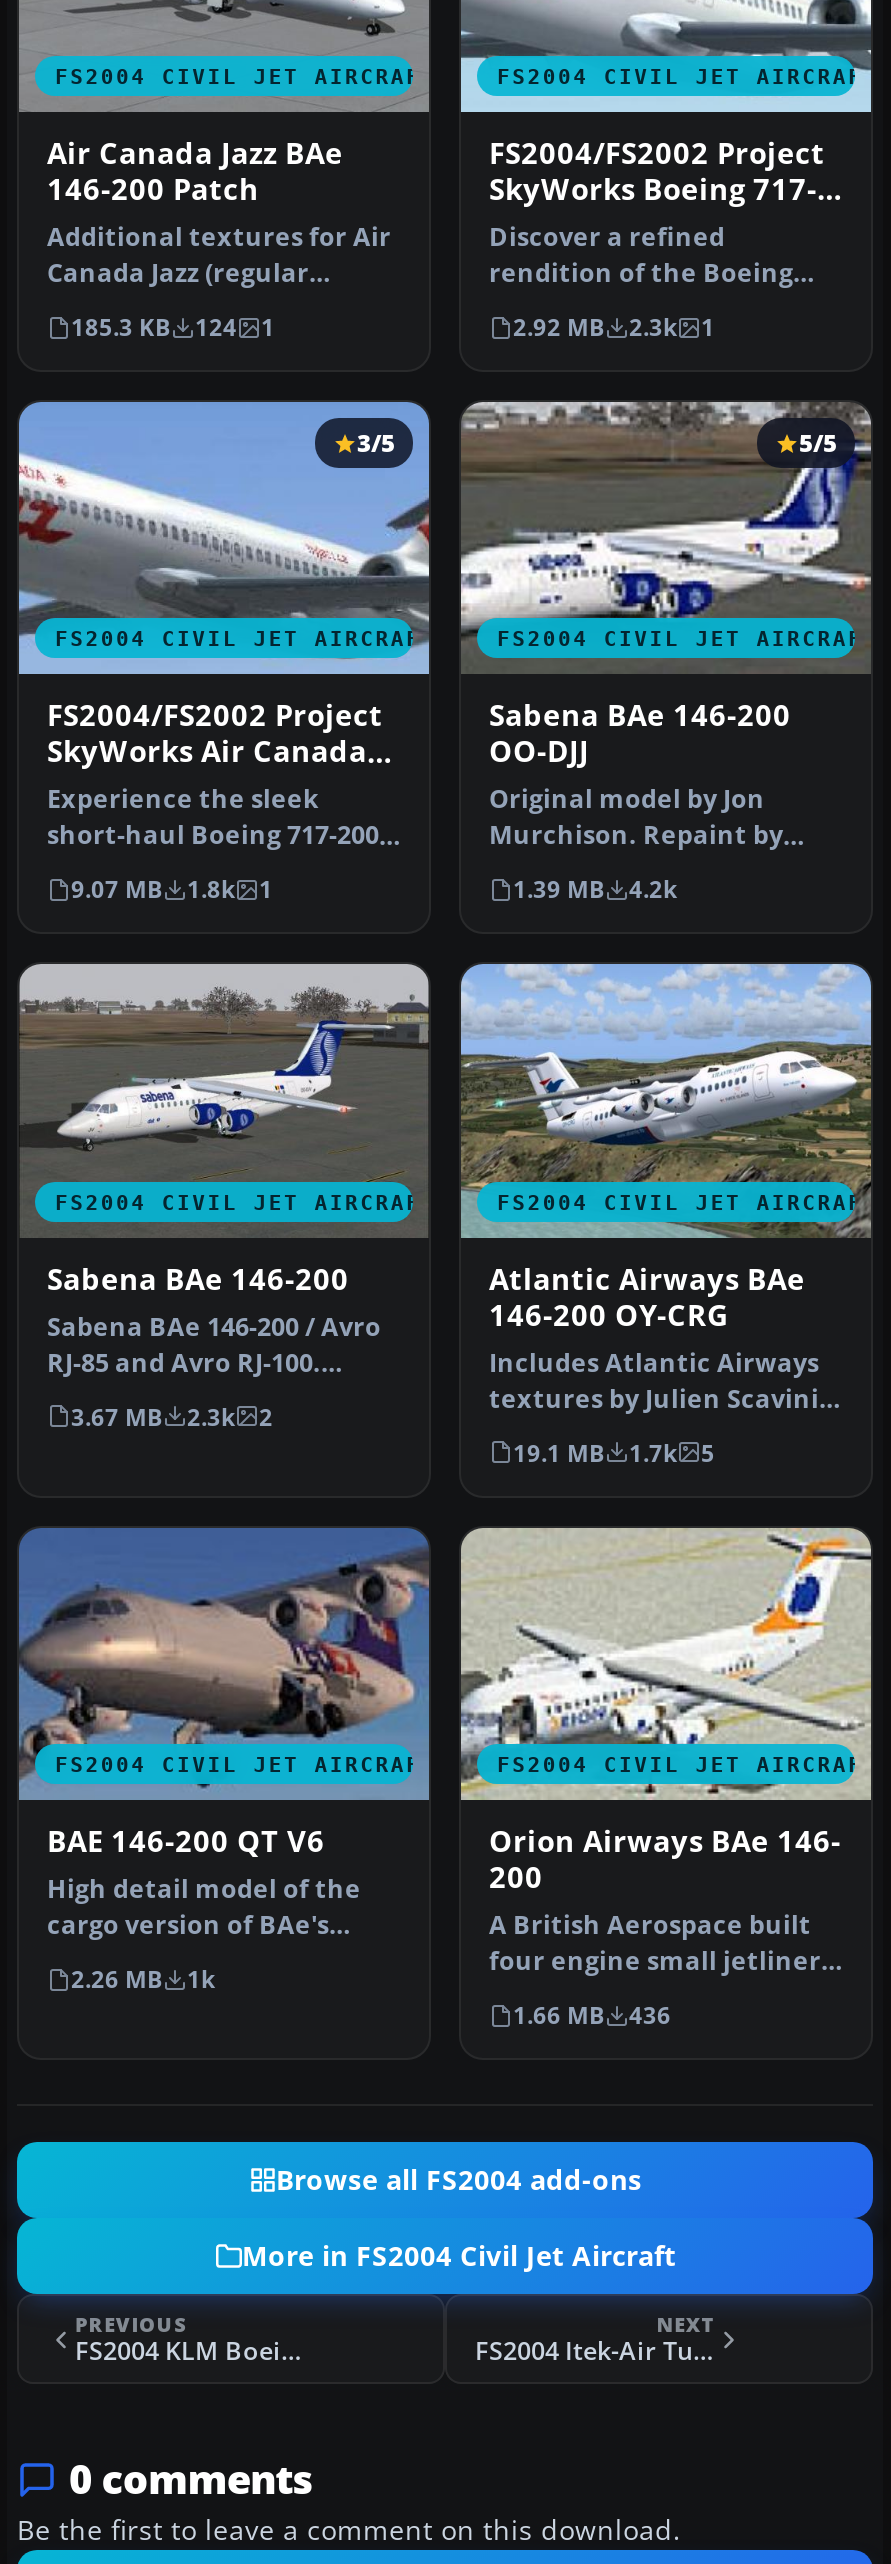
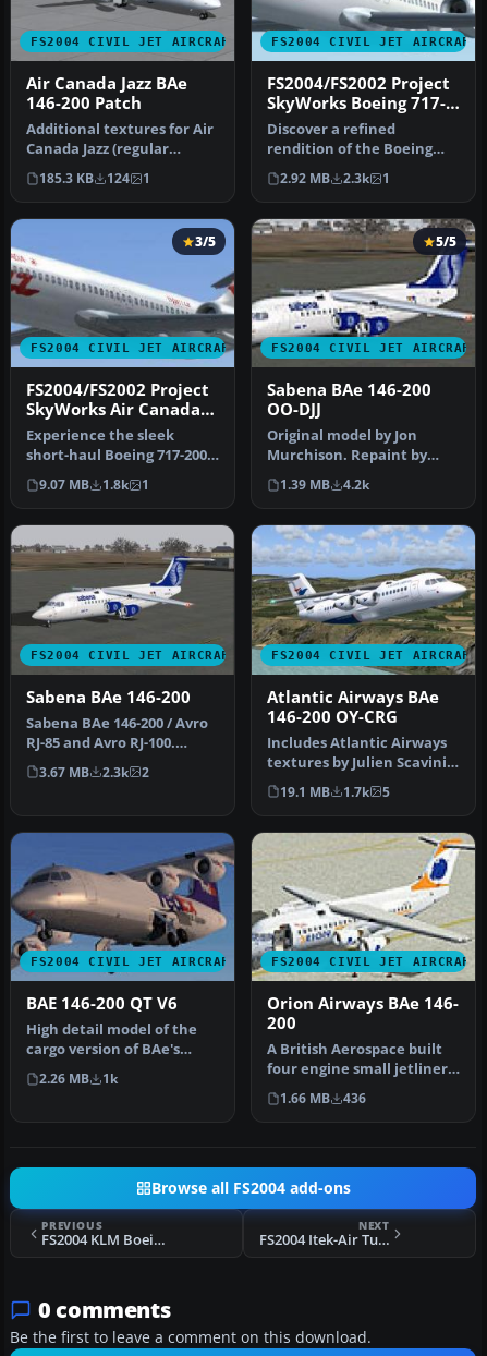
[242,2238,676,2274] More in FS2004 Civil Jet Aircraft -> none

